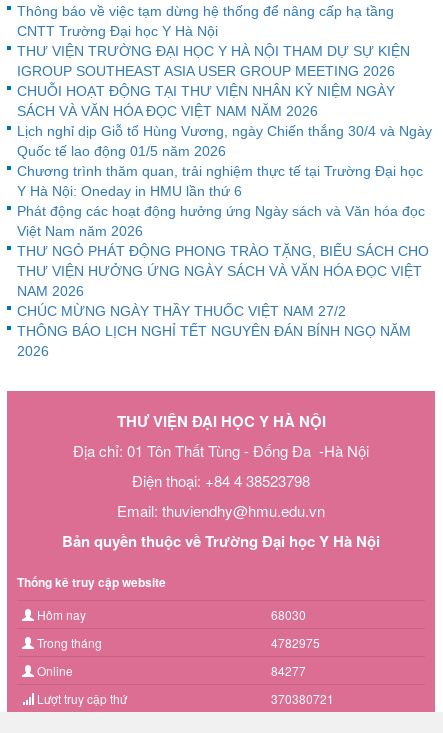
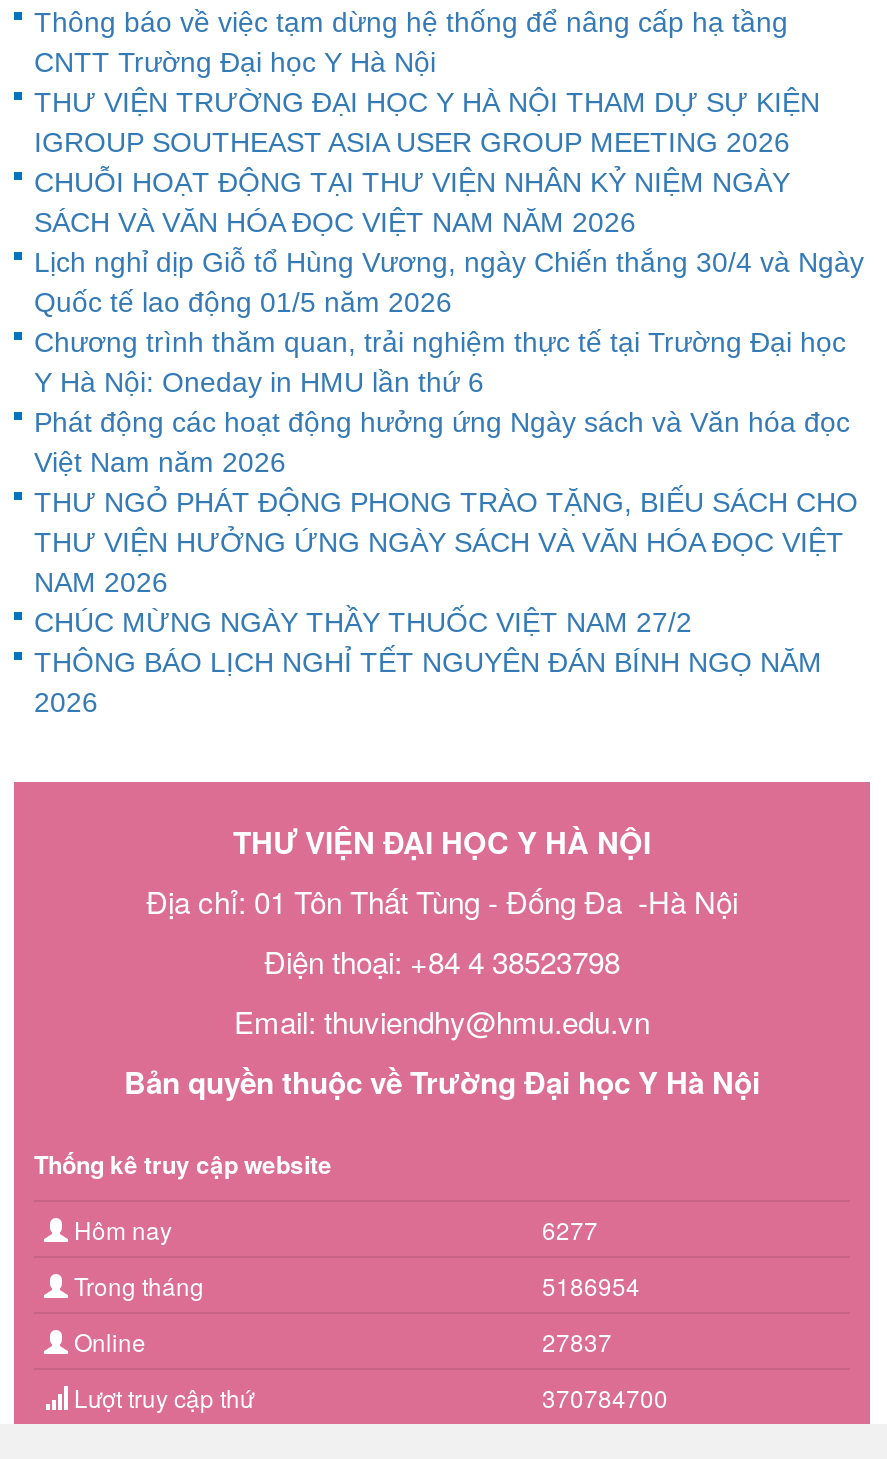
[271,606,306,623] 68030 -> [542,1212,598,1246] 6277
[271,634,320,651] 4782975 -> [542,1268,640,1302] 5186954
[271,662,306,679] 84277 -> [542,1324,612,1358] 27837
[271,690,334,707] 370380721 -> [542,1380,668,1414] 370784700

